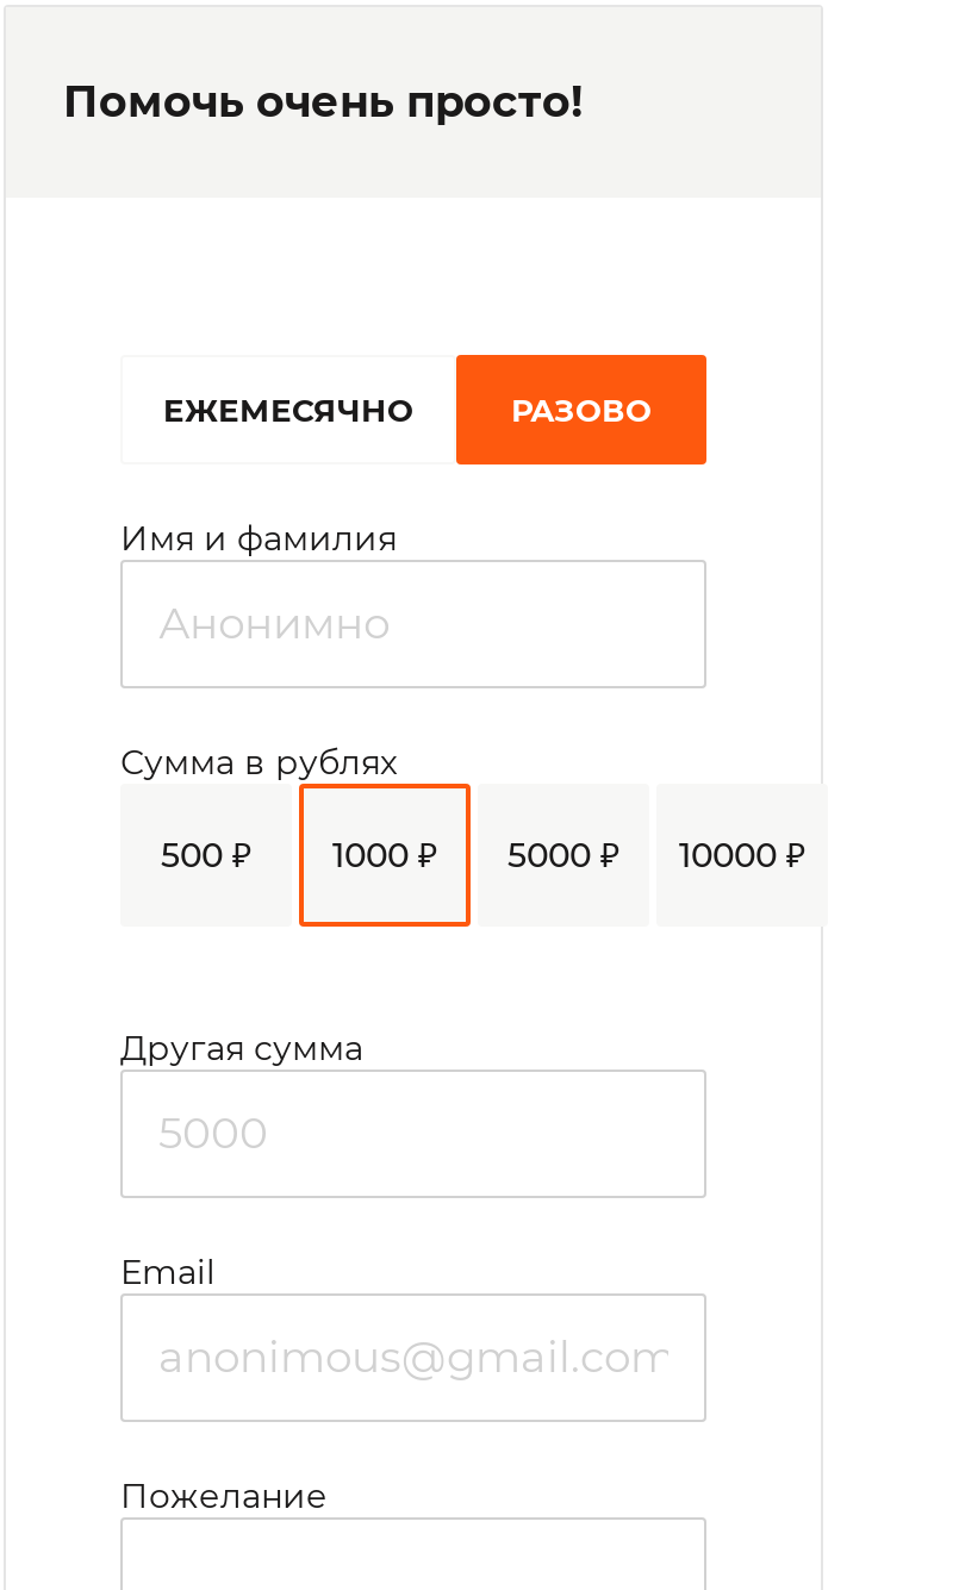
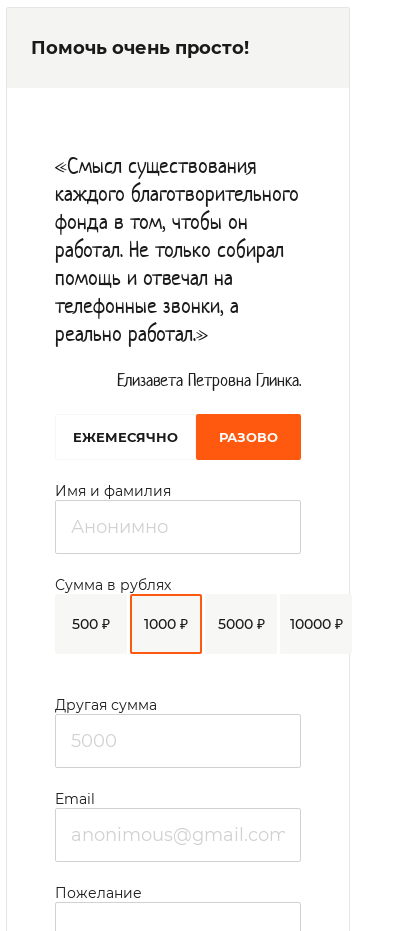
none -> [55,156,301,391] «Смысл существования | каждого благотворительного | фонда в том, чтобы он | работал. Не только собирал | помощь и отвечал на | телефонные звонки, а | реально работал.» | Елизавета Петровна Глинка.

